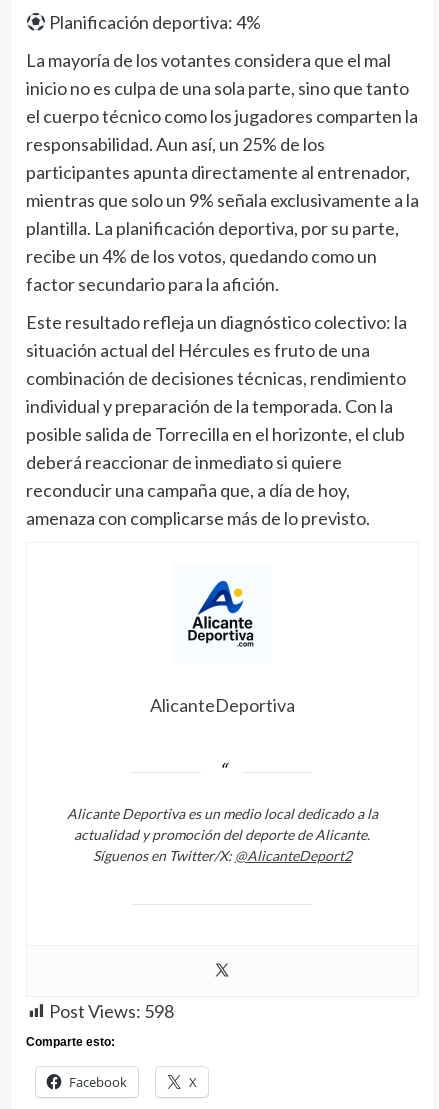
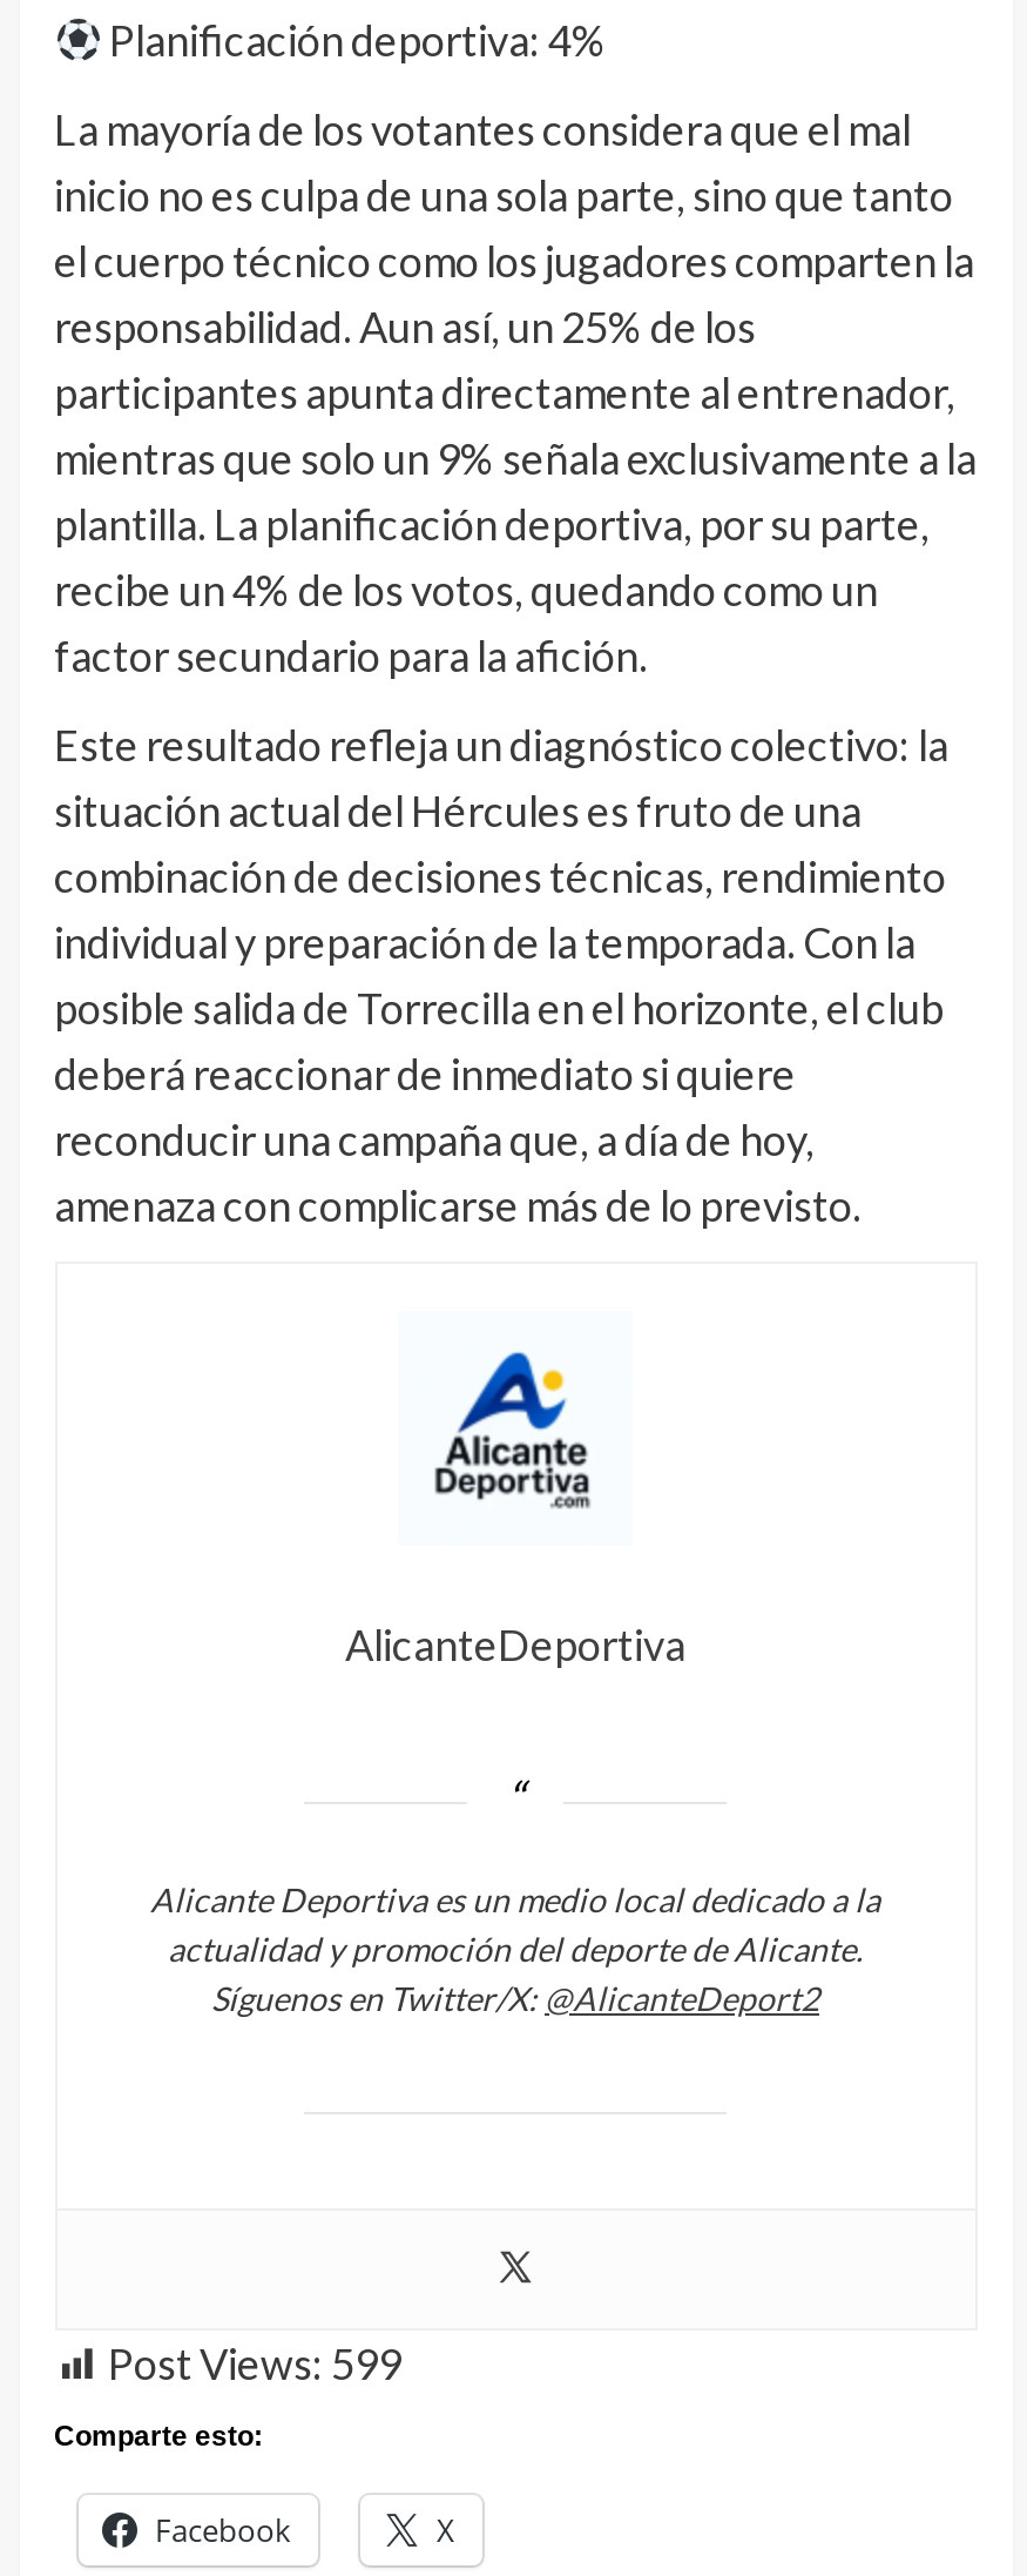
[48,1000,173,1022] Post Views: 598 -> [108,2337,401,2389] Post Views: 599

